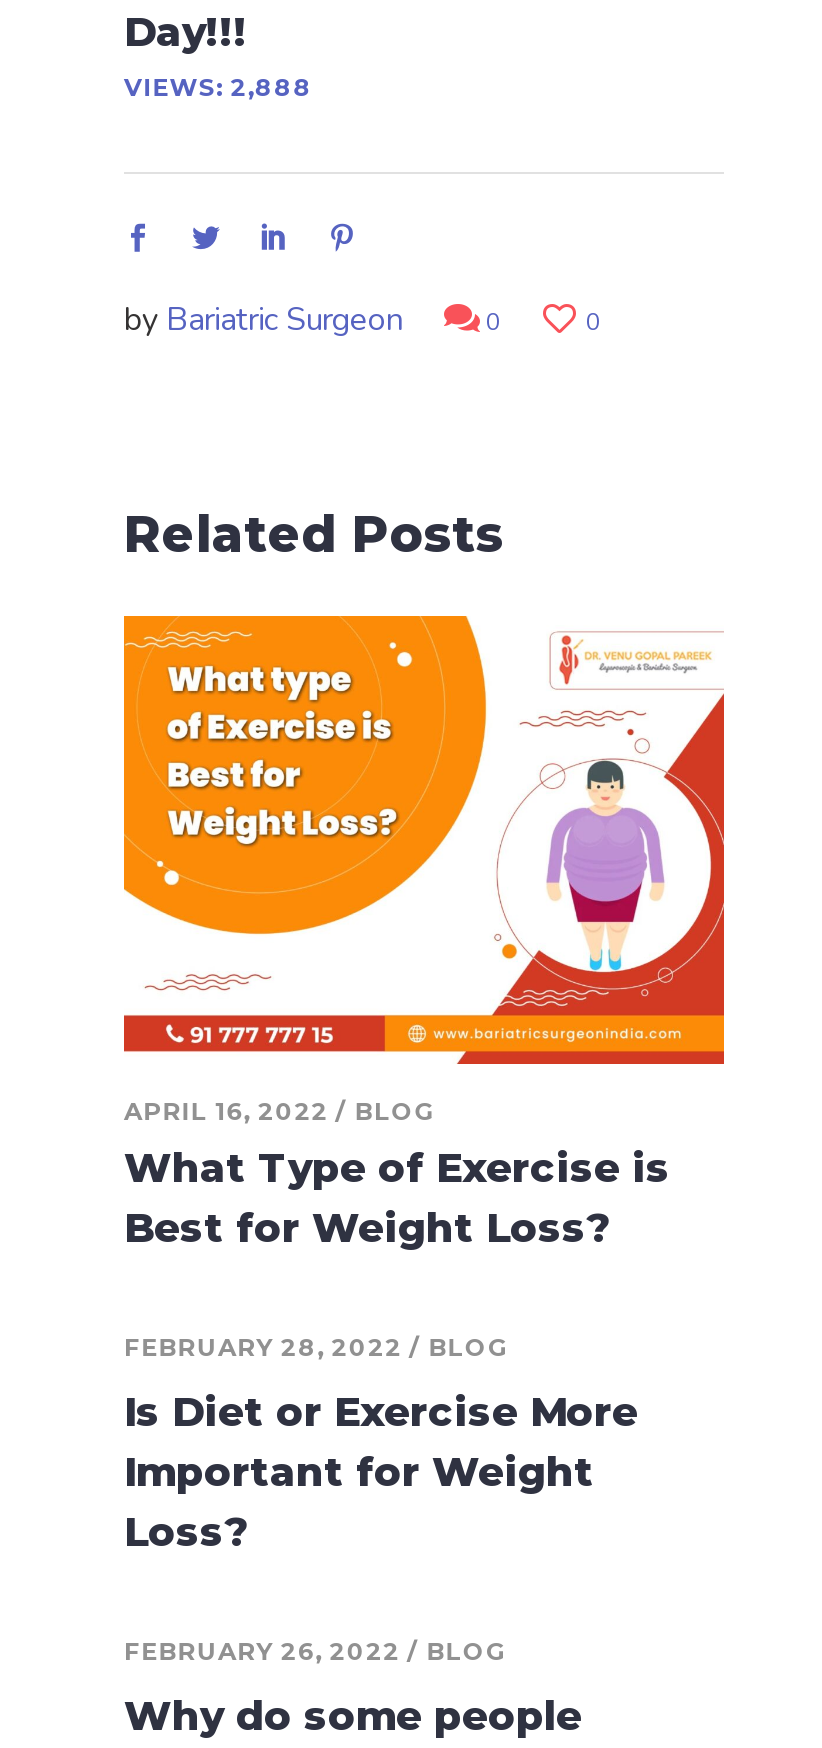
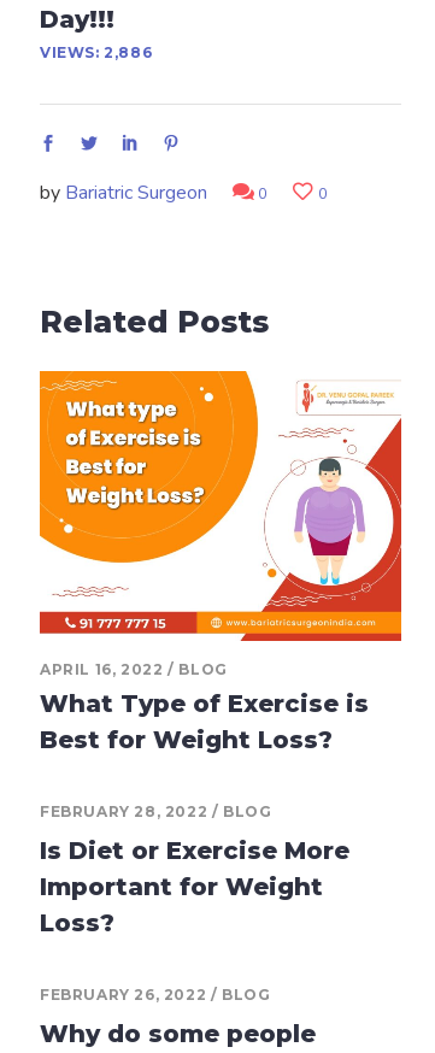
[124,71,312,101] VIEWS: 2,888 -> [40,43,152,61] VIEWS: 2,886

